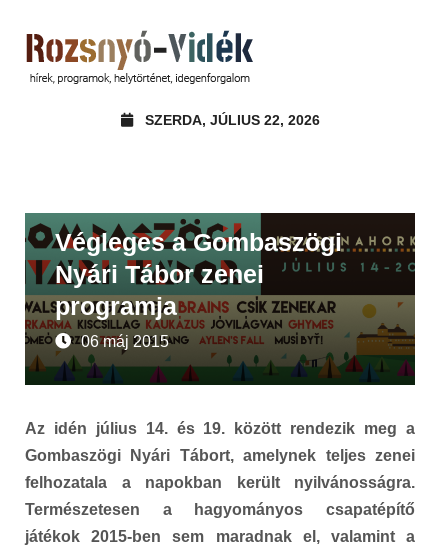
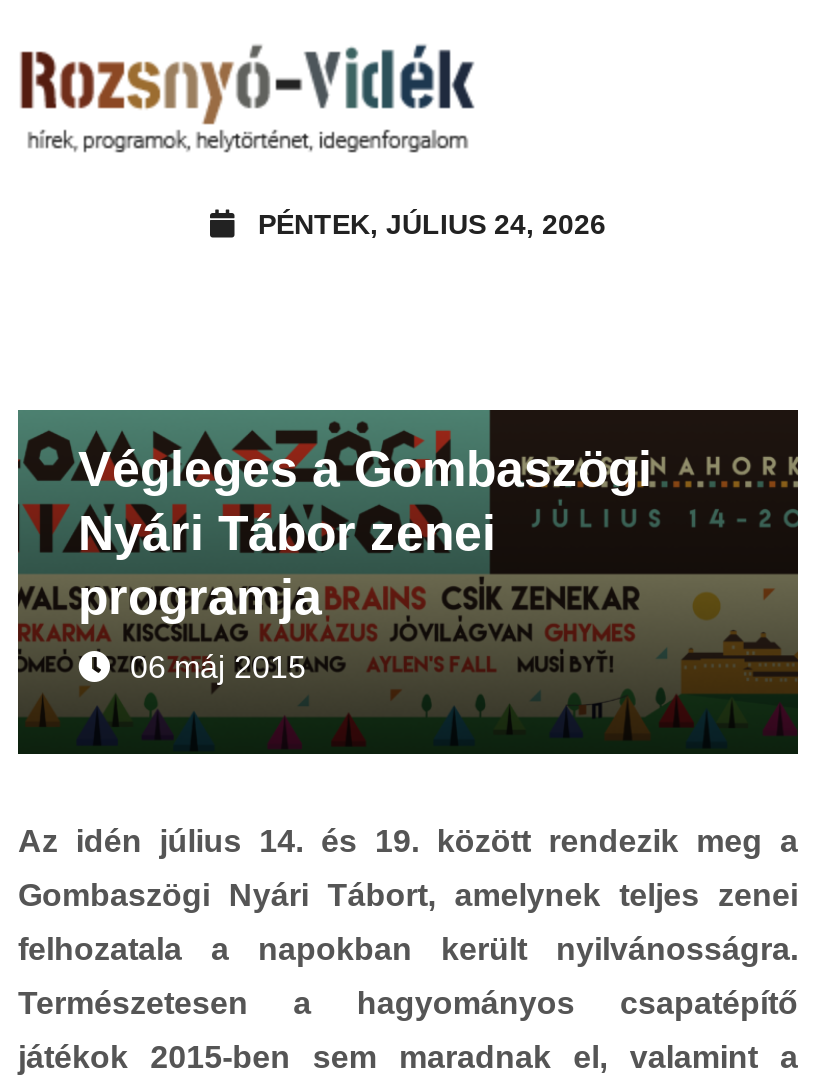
[144,112,319,128] SZERDA, JÚLIUS 22, 2026 -> [258,208,606,240] PÉNTEK, JÚLIUS 24, 2026

